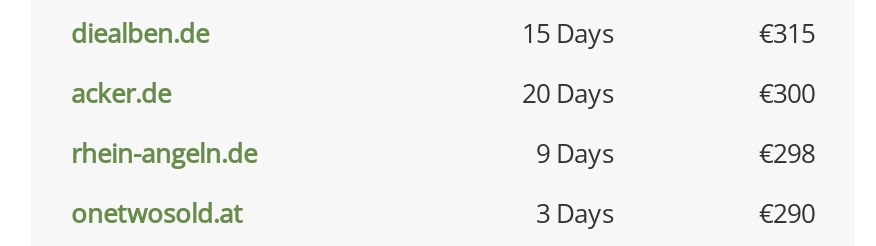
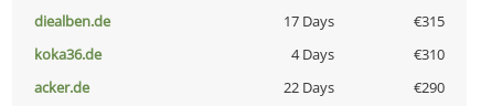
[522,14,614,50] 15 Days -> [283,10,334,30] 17 Days
none -> [34,44,445,63] koka36.de | 4 Days | €310
[71,74,815,230] 20 Days | €300 | rhein-angeln.de | 9 Days | €298 | onetwosold.at | 3 Days -> [283,77,334,97] 22 Days
moved [71,74,171,110] -> [34,77,89,97]: acker.de

